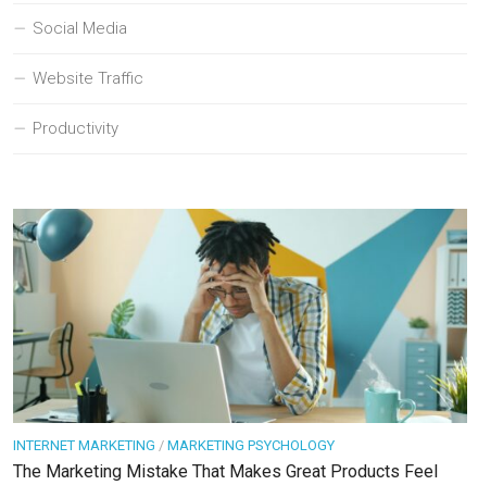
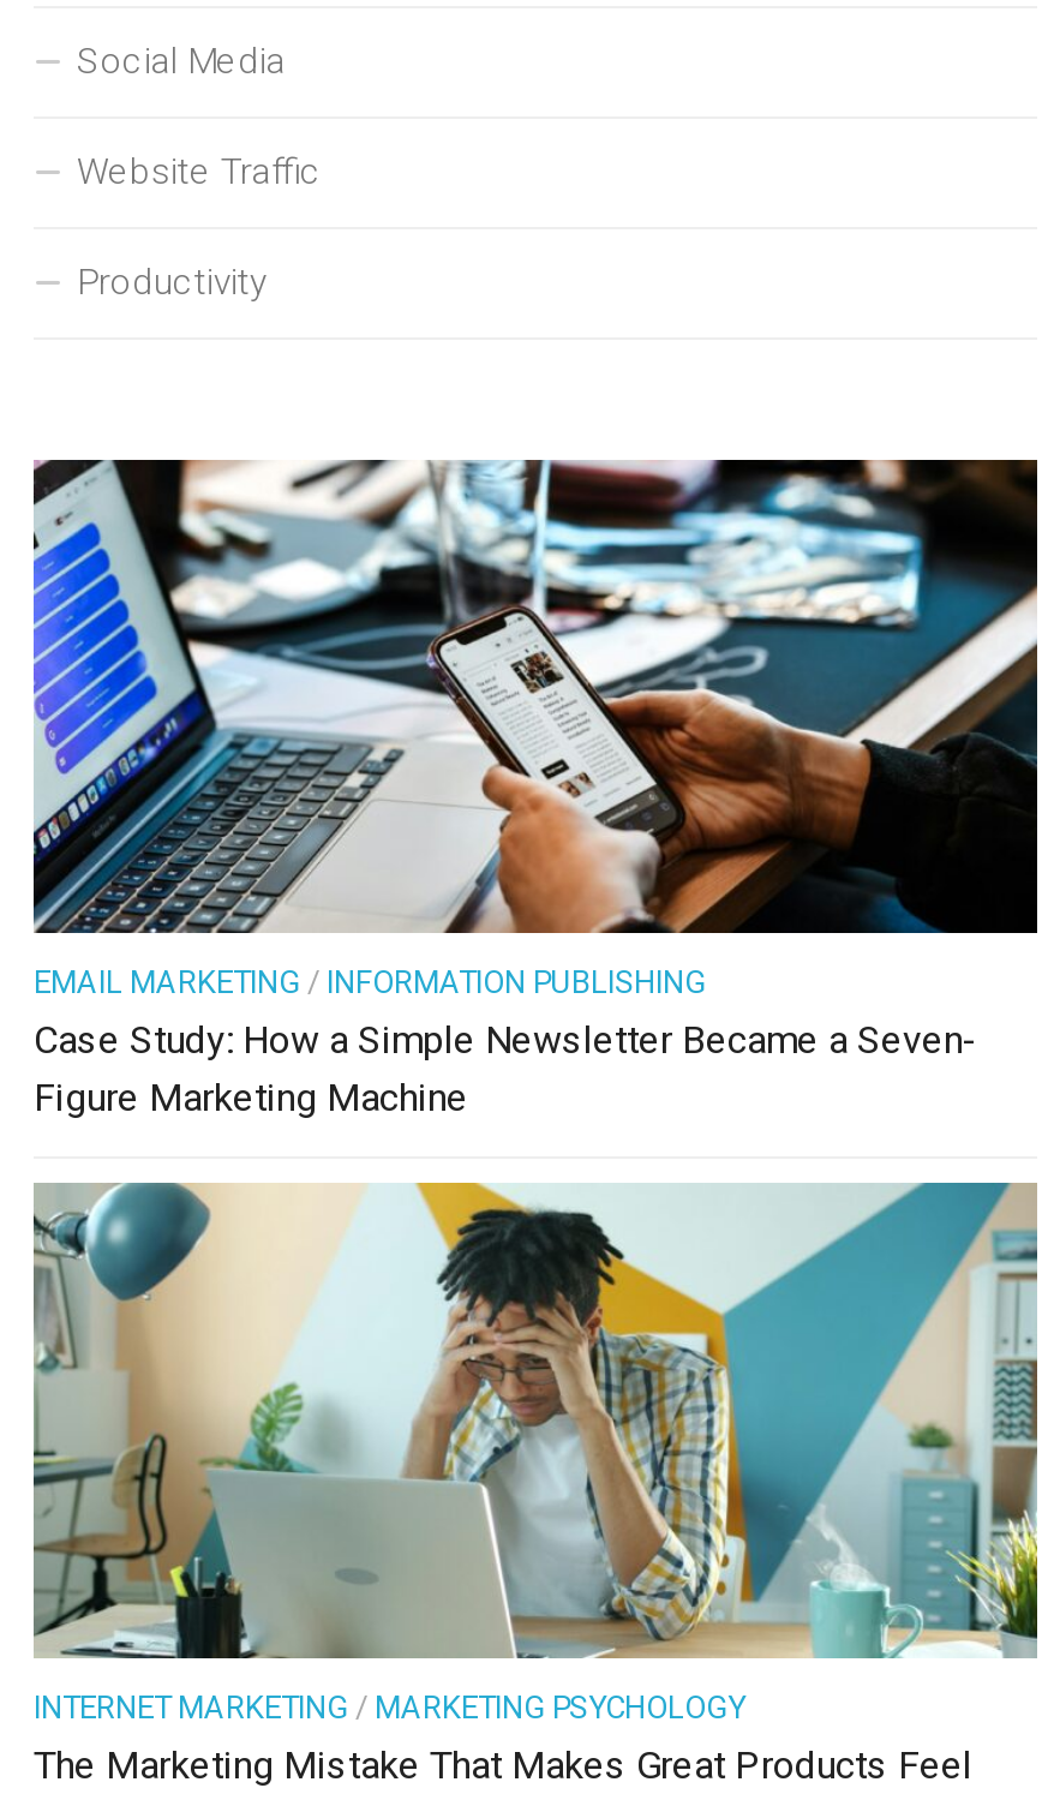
none -> [31,459,1040,1121] [image] | EMAIL MARKETING / INFORMATION PUBLISHING | Case Study: How a Simple Newsletter Became a Seven- | Figure Marketing Machine

